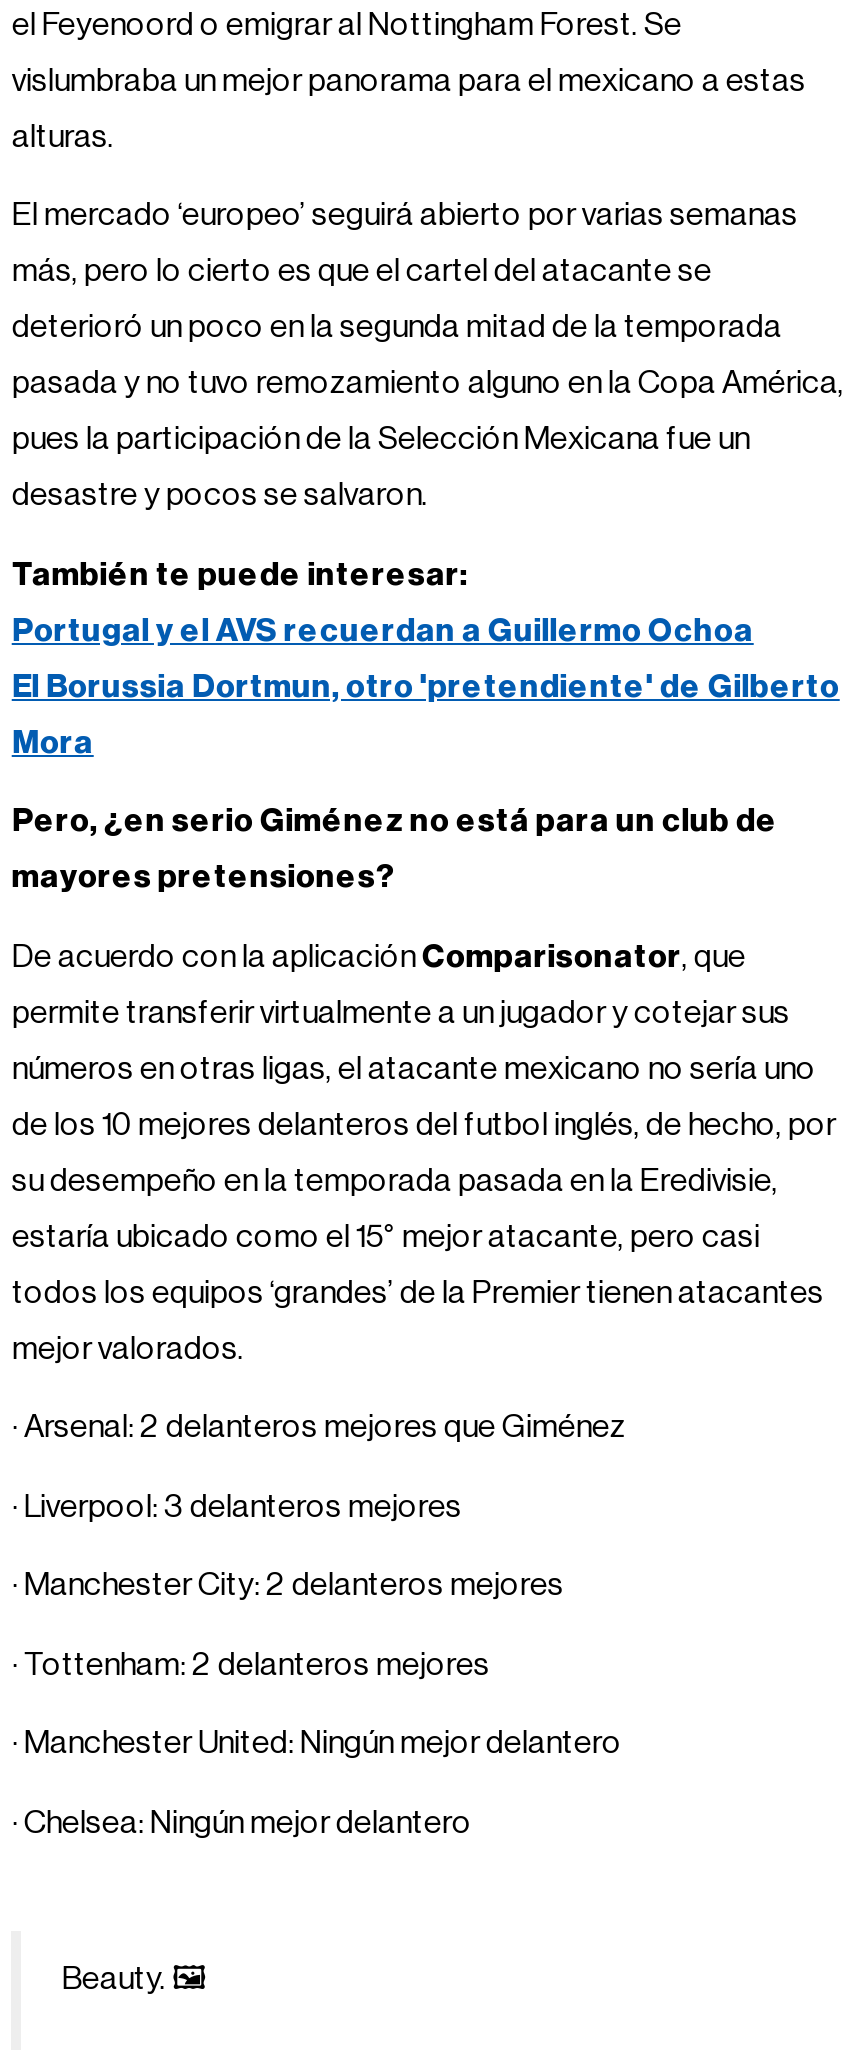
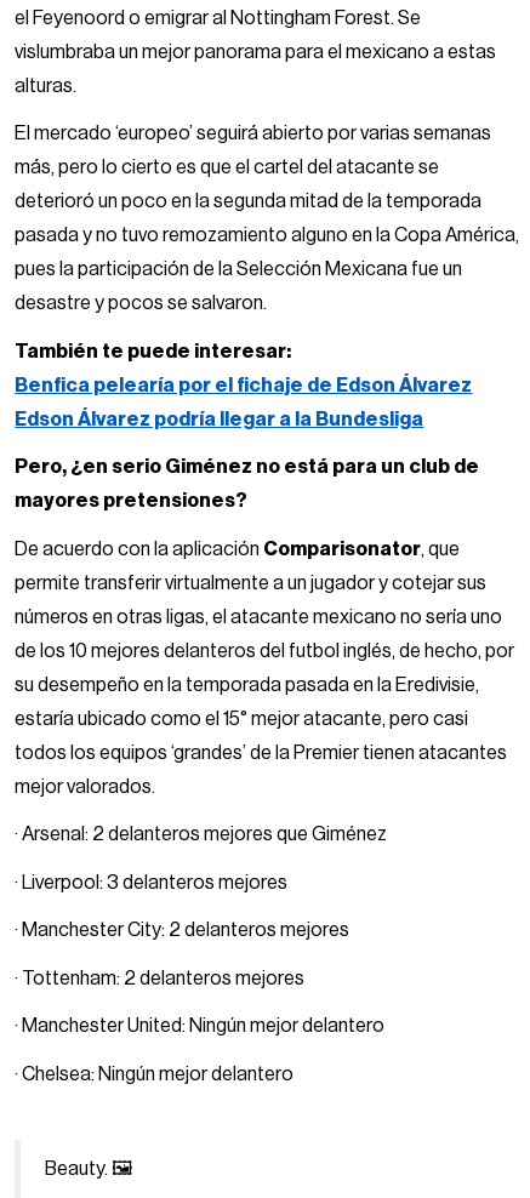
[12,615,840,759] Portugal y el AVS recuerdan a Guillermo Ochoa | El Borussia Dortmun, otro 'pretendiente' de Gilberto | Mora -> [15,376,472,429] Benfica pelearía por el fichaje de Edson Álvarez | Edson Álvarez podría llegar a la Bundesliga

